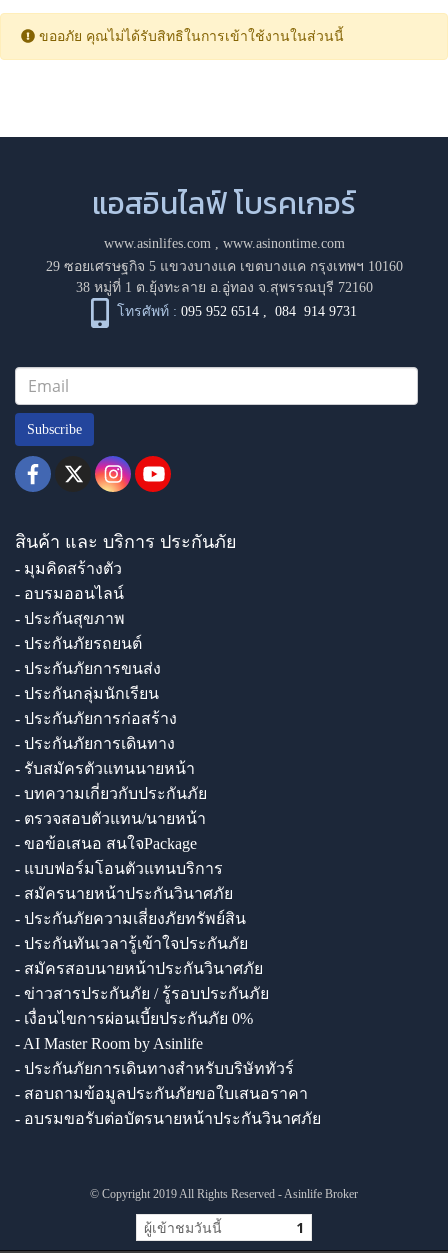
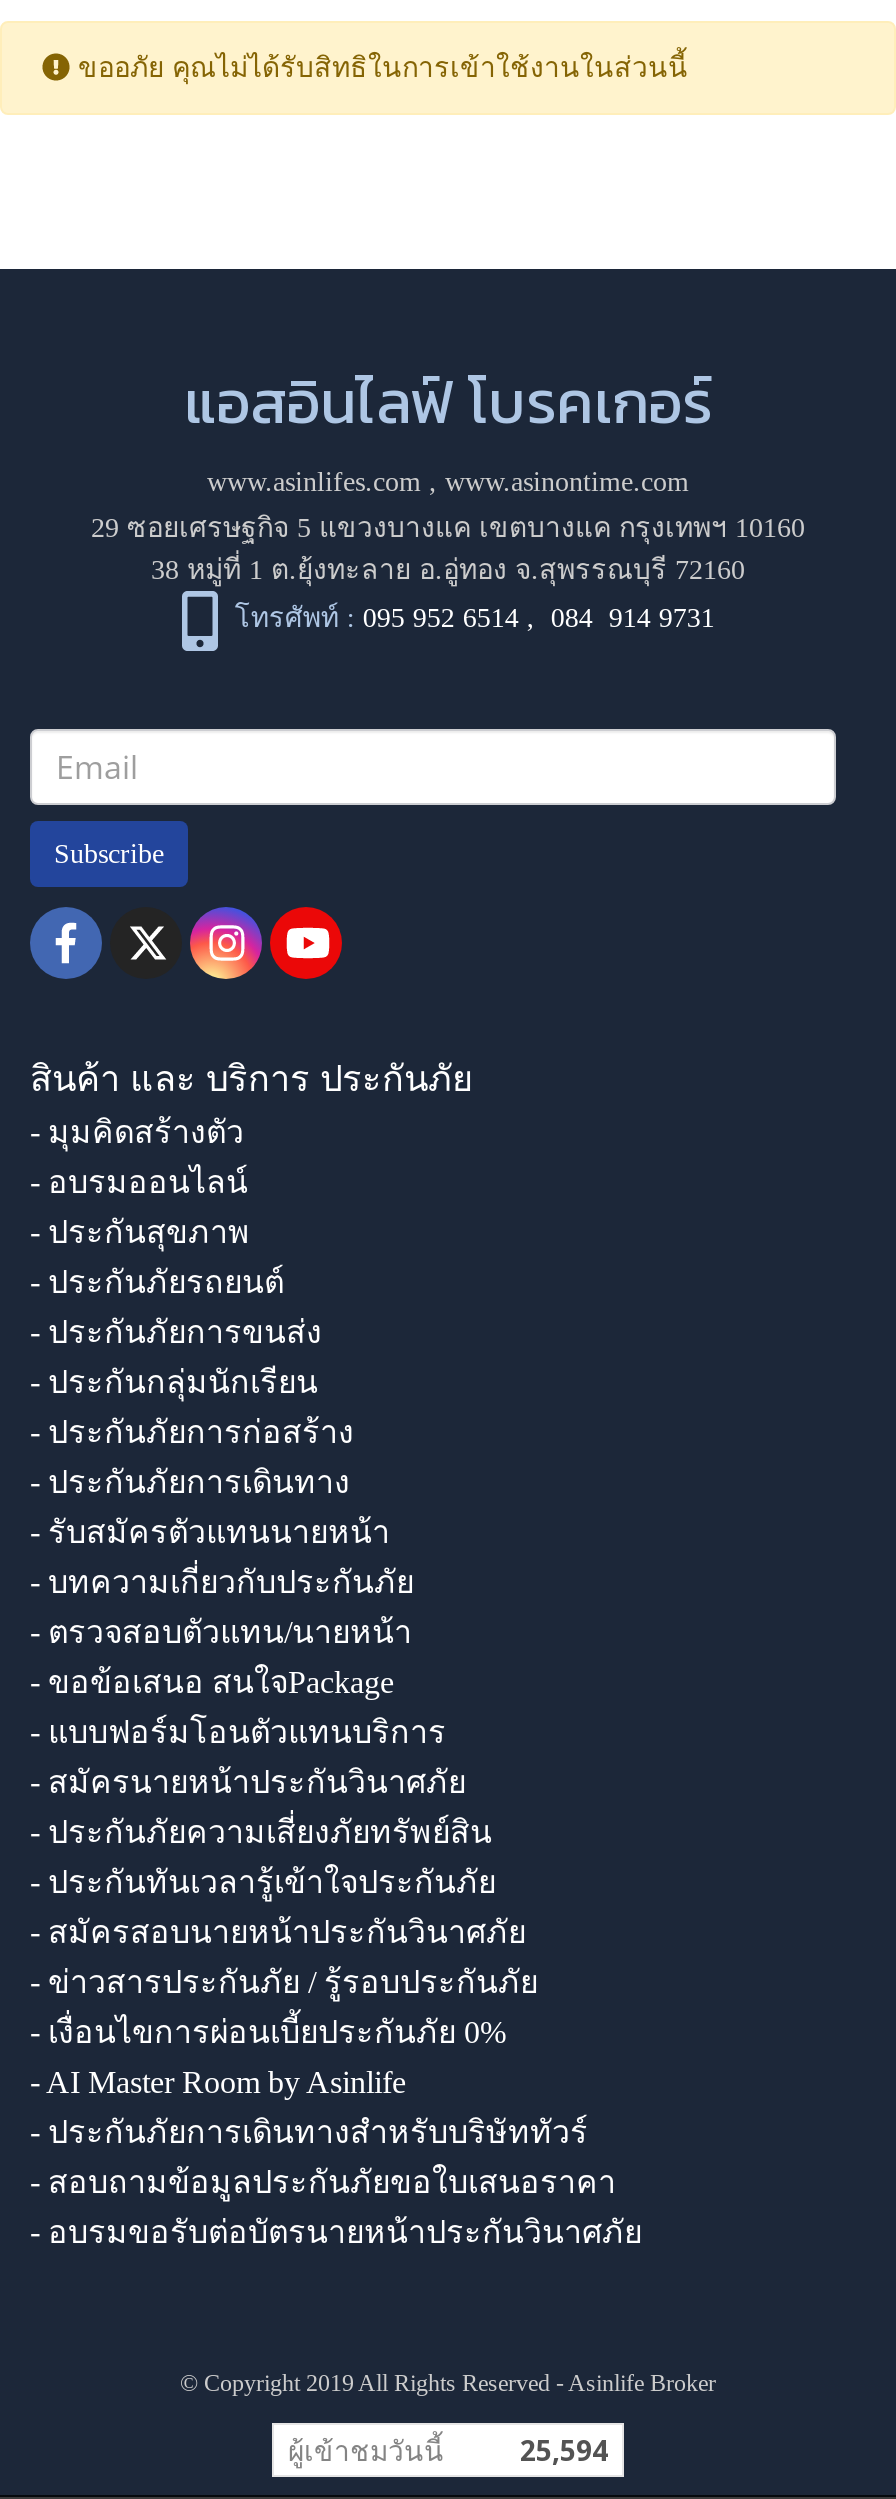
[296,1218,304,1237] 1 -> [520,2431,608,2469] 25,594

